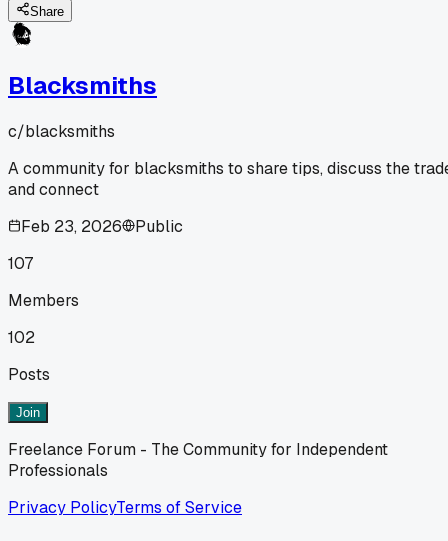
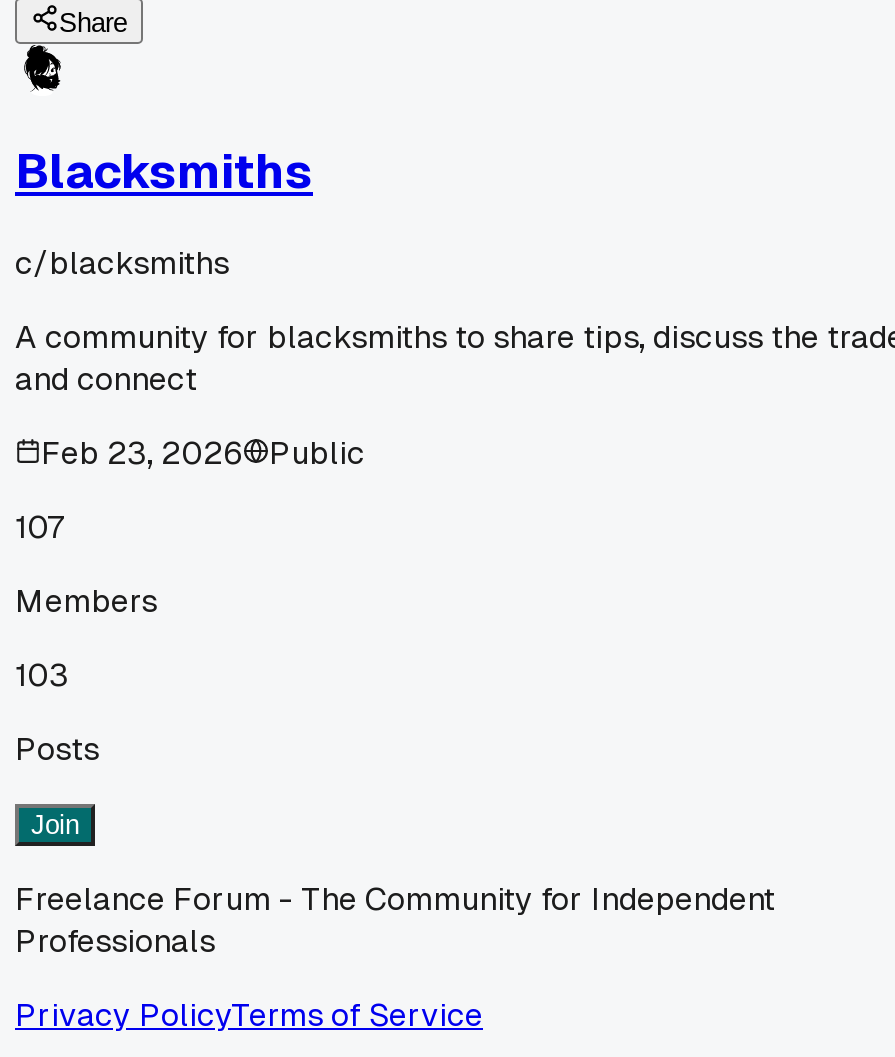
[8,327,35,348] 102 -> [15,653,69,695] 103

